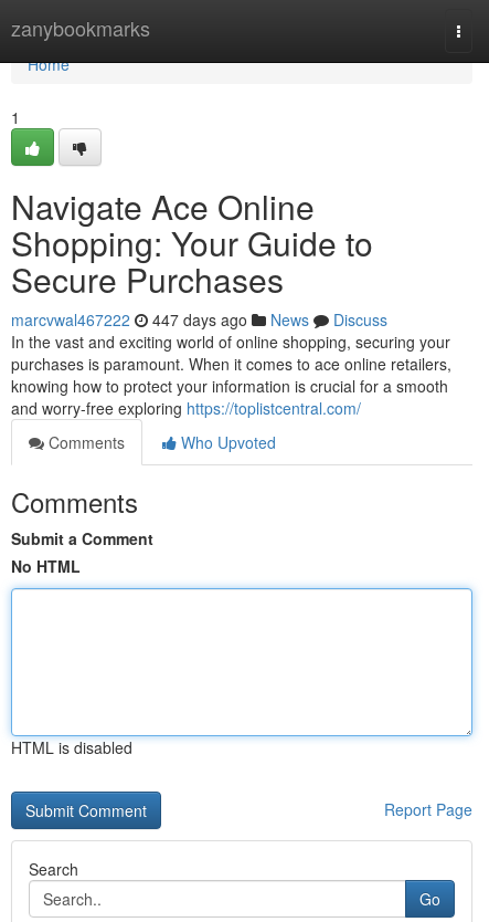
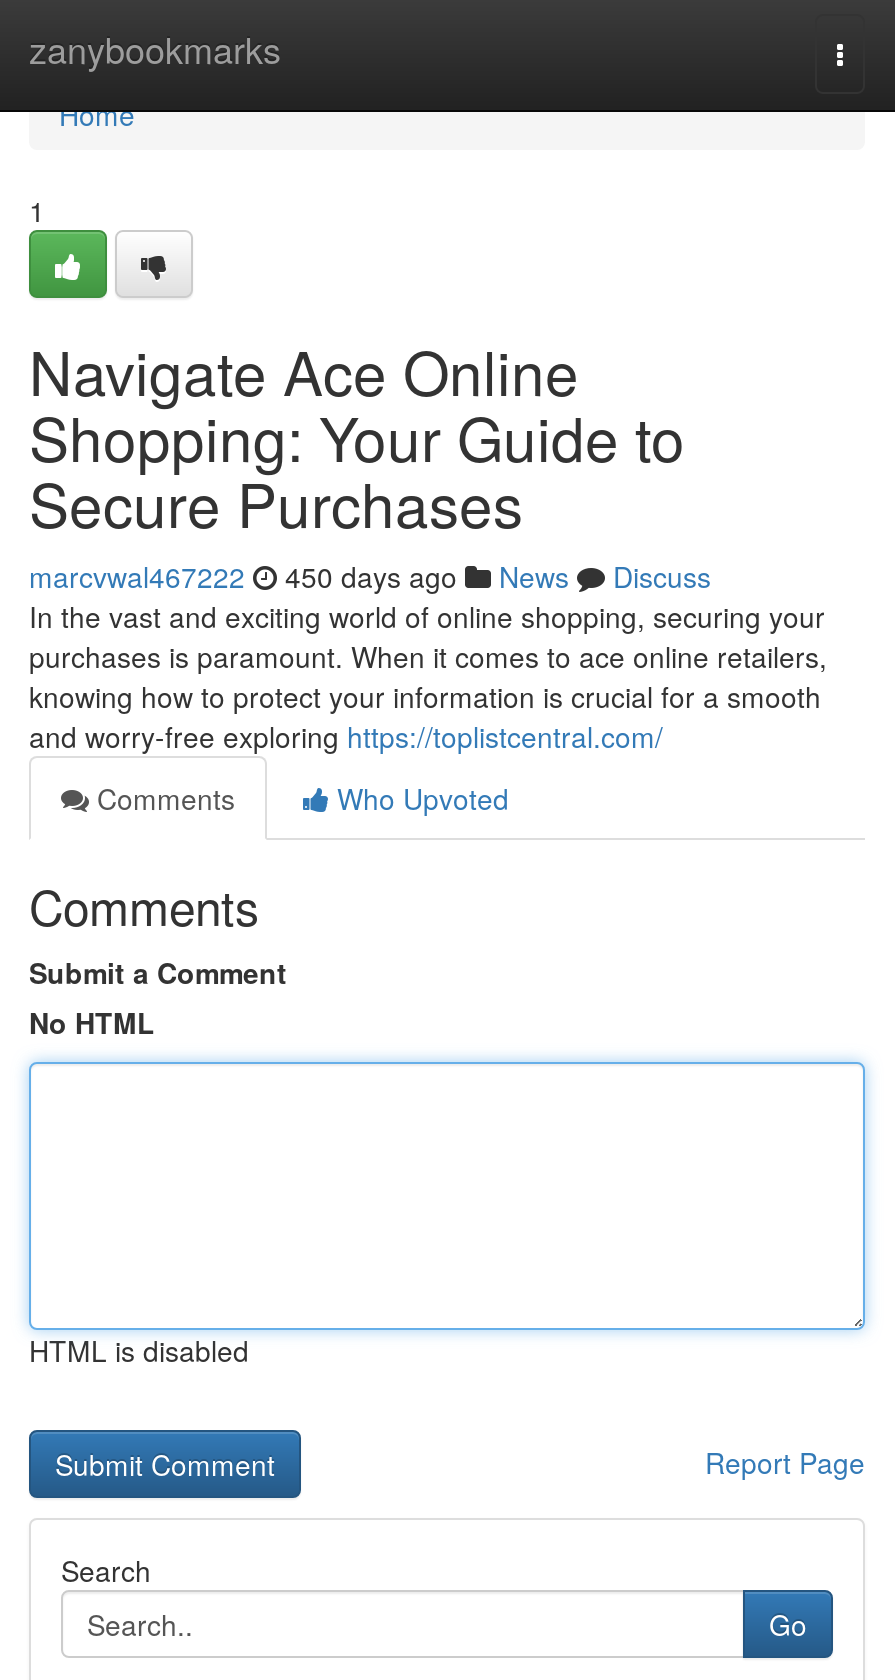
[11,308,387,331] marcvwal467222 447 days ago News Discuss -> [29,556,711,596] marcvwal467222 450 days ago News Discuss

